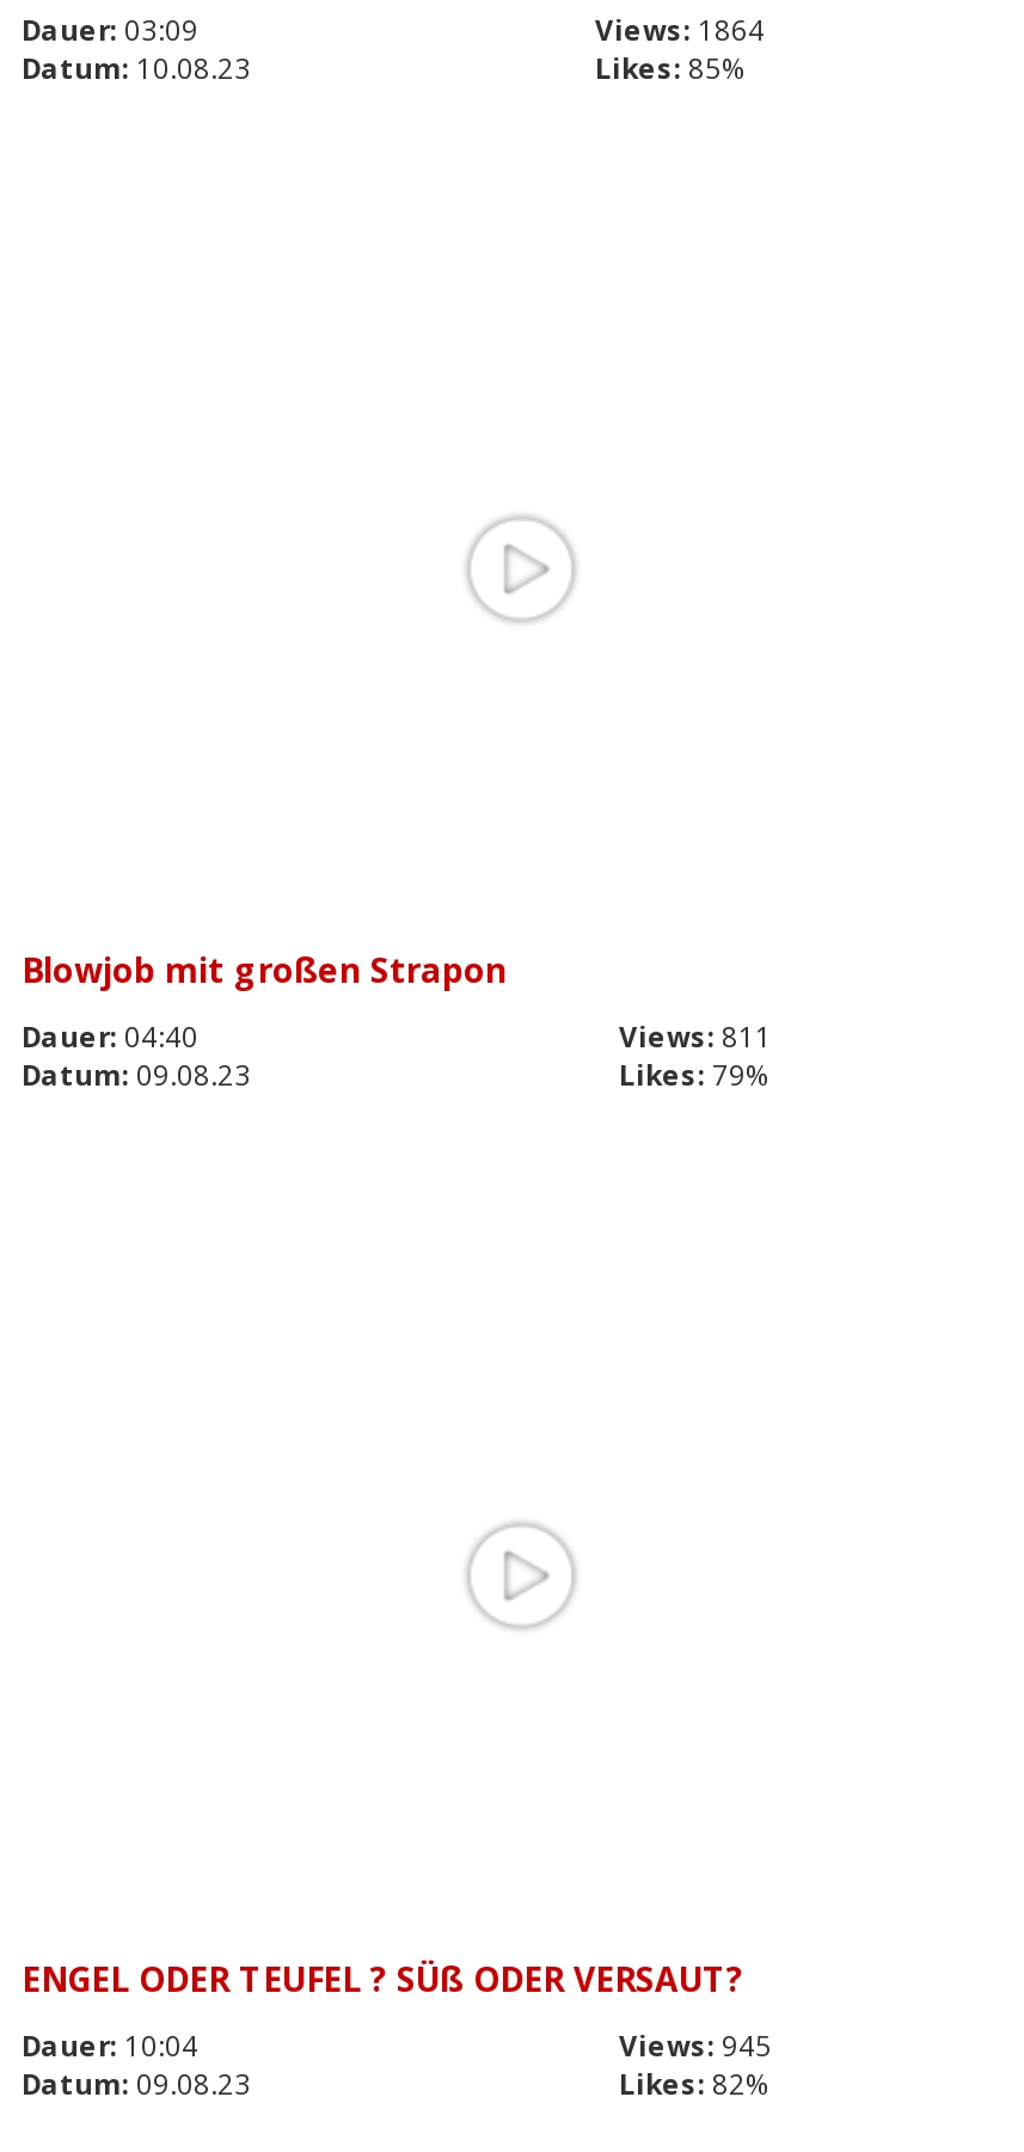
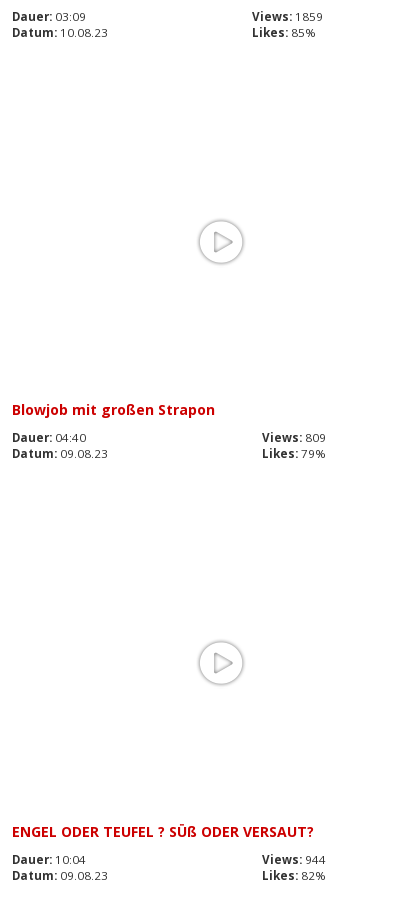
[595,11,765,47] Views: 1864 -> [252,9,323,24] Views: 1859
[619,1019,772,1055] Views: 811 -> [262,430,326,445] Views: 809
[619,2028,772,2064] Views: 945 -> [262,852,326,867] Views: 944

